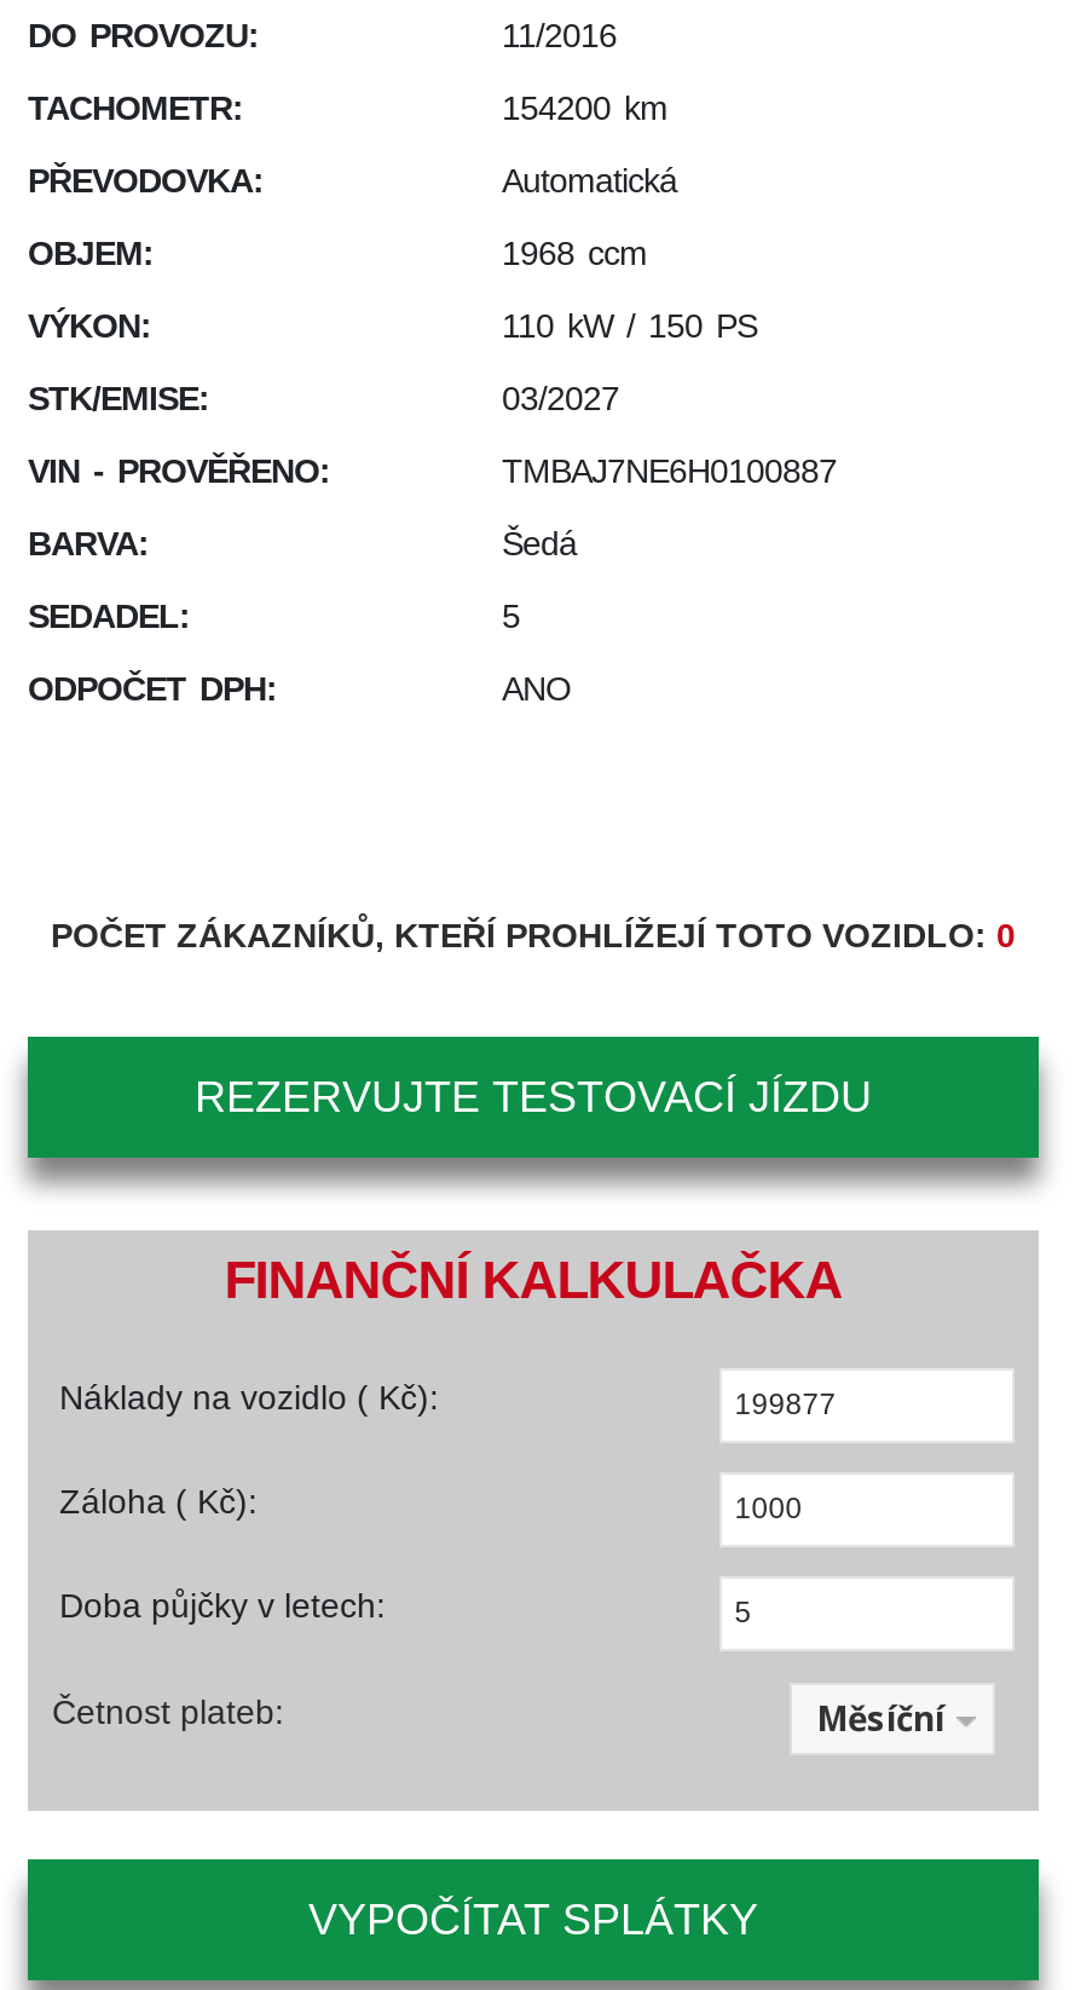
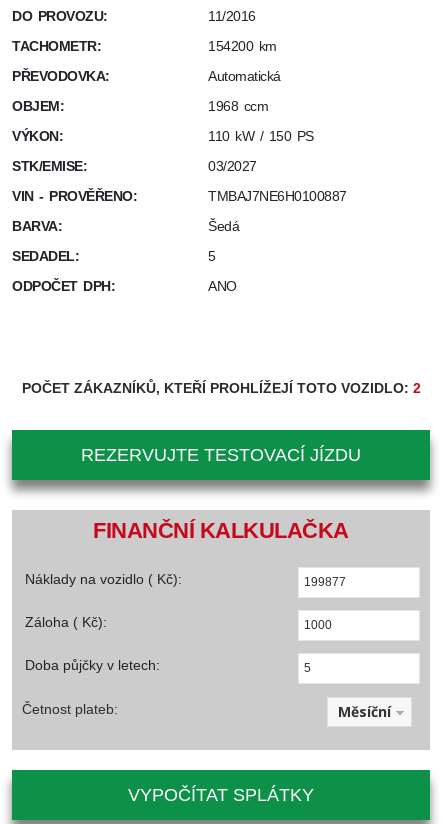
[51,916,1016,955] POČET ZÁKAZNÍKŮ, KTEŘÍ PROHLÍŽEJÍ TOTO VOZIDLO: 0 -> [21,380,420,396] POČET ZÁKAZNÍKŮ, KTEŘÍ PROHLÍŽEJÍ TOTO VOZIDLO: 2

